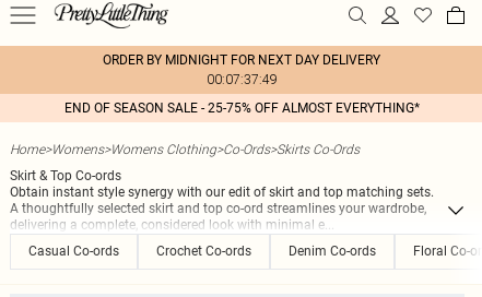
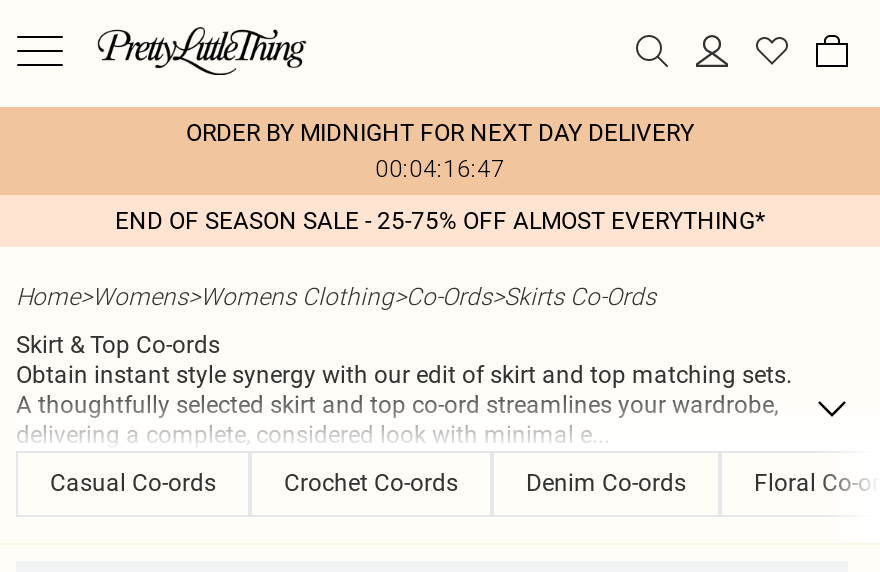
[206,71,277,87] 00:07:37:49 -> [375,153,505,183] 00:04:16:47

